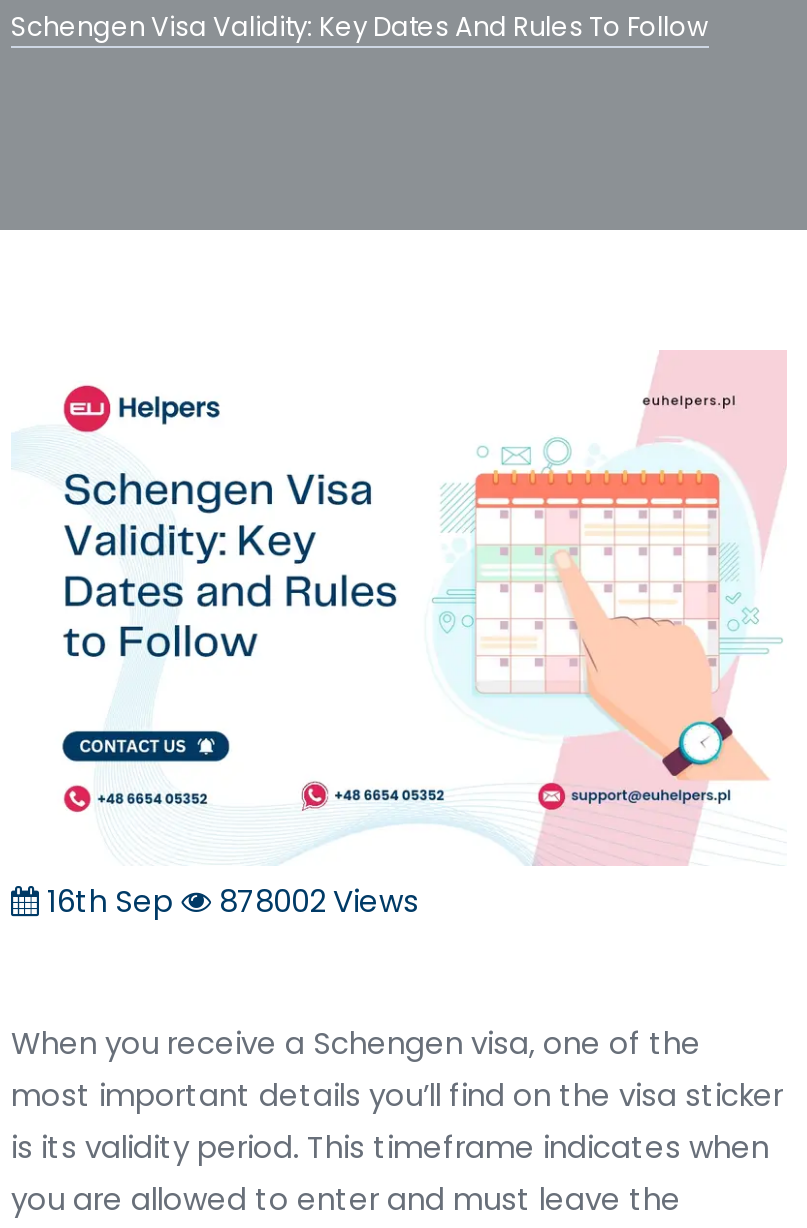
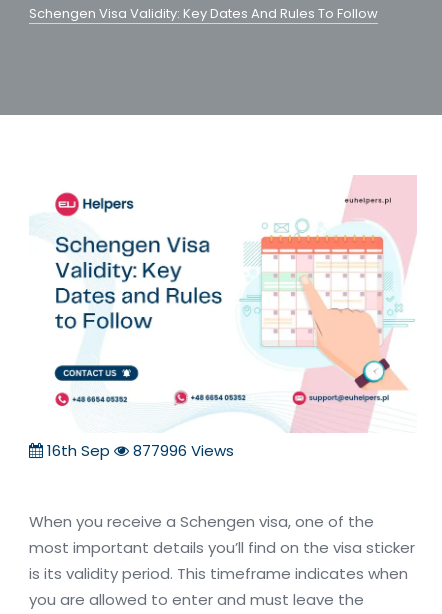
[39,881,419,923] 16th Sep 878002 Views -> [43,440,234,461] 16th Sep 877996 Views

